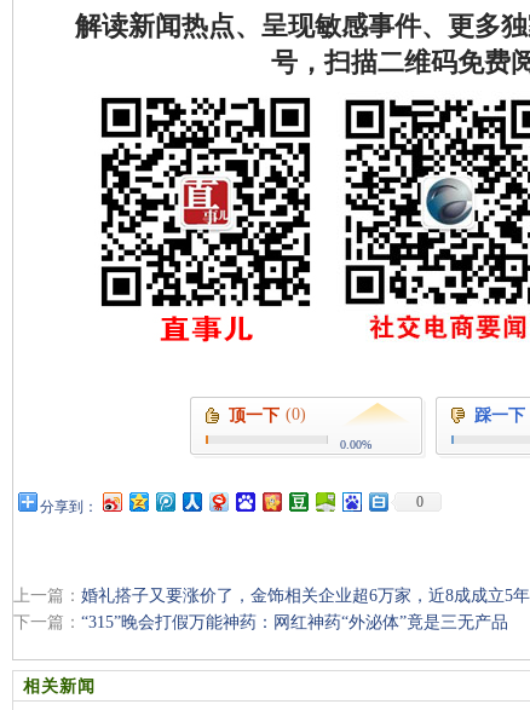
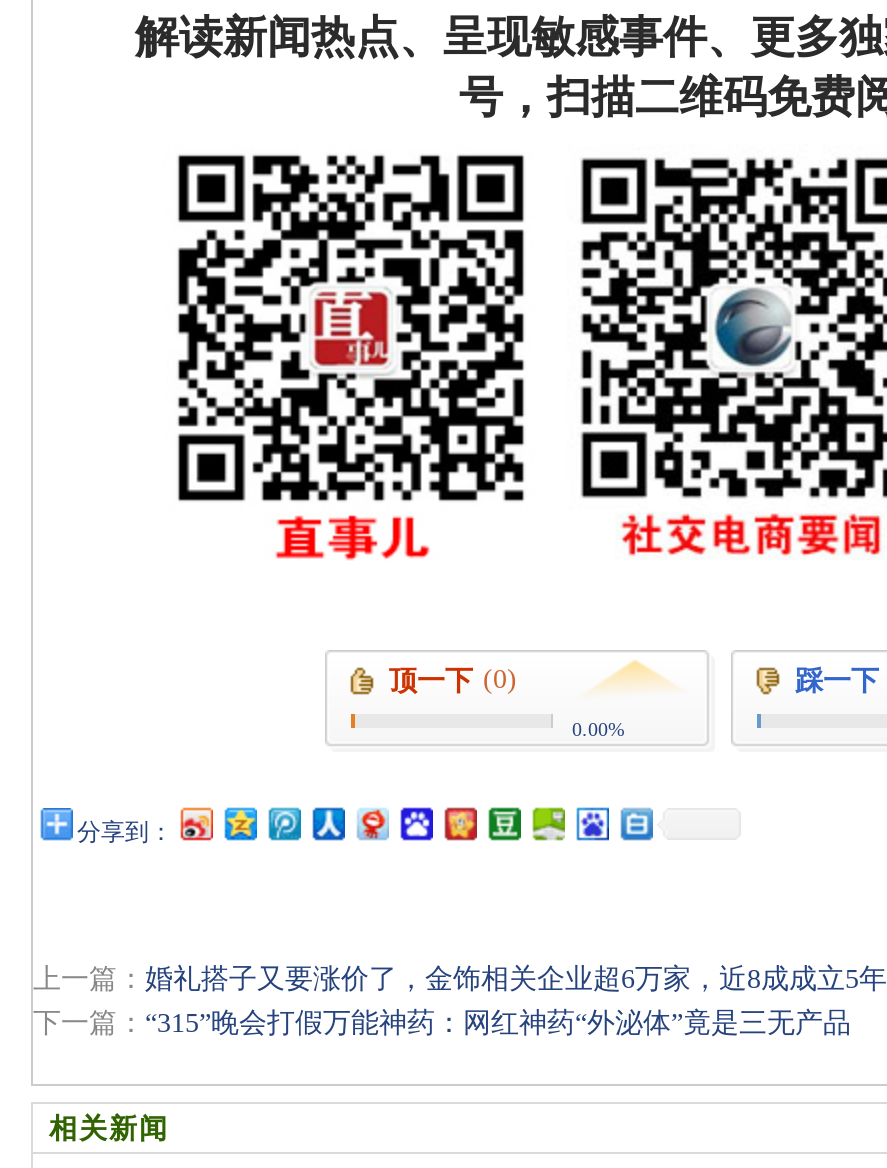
[416,493,423,510] 0 -> none

